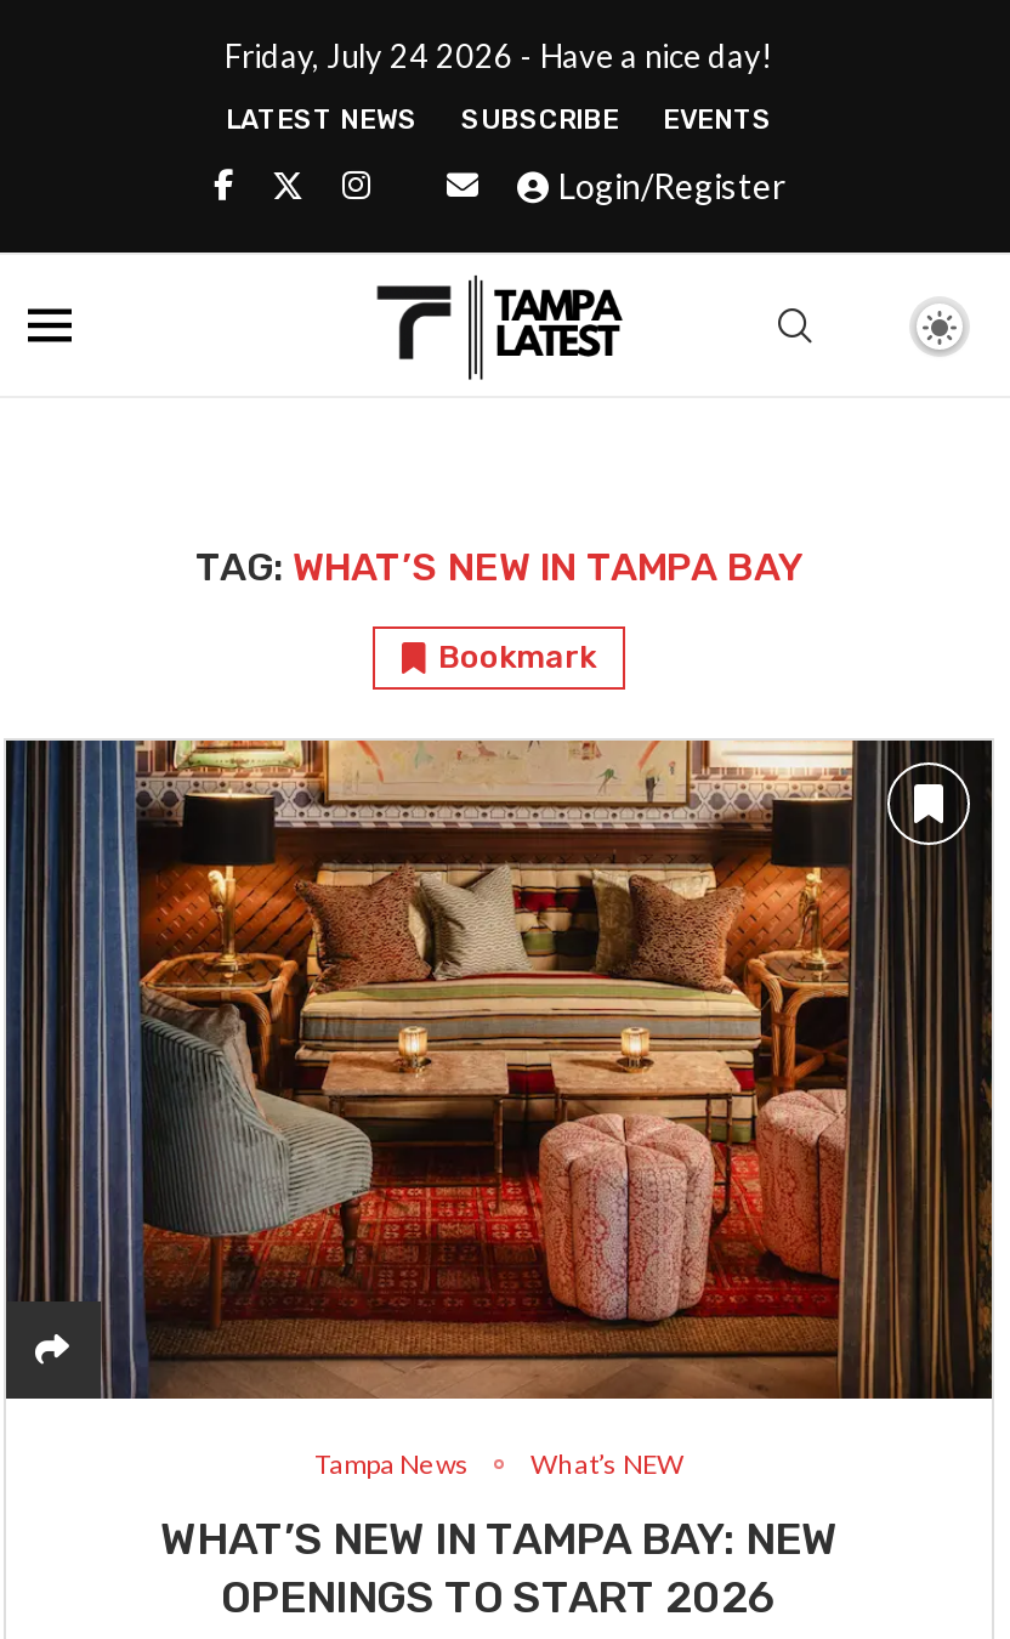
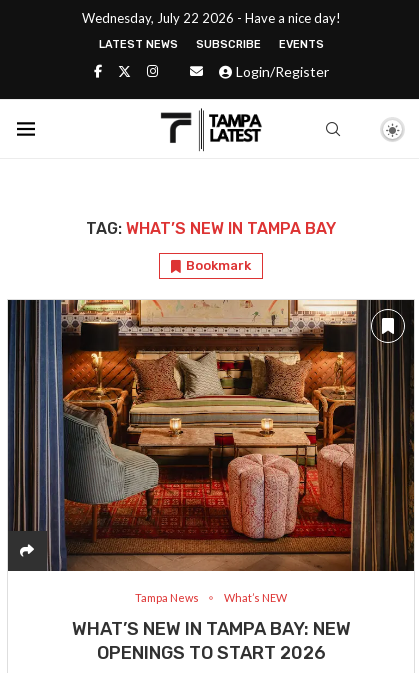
[225,36,773,75] Friday, July 24 2026 - Have a nice day! -> [81,10,340,26] Wednesday, July 22 2026 - Have a nice day!

